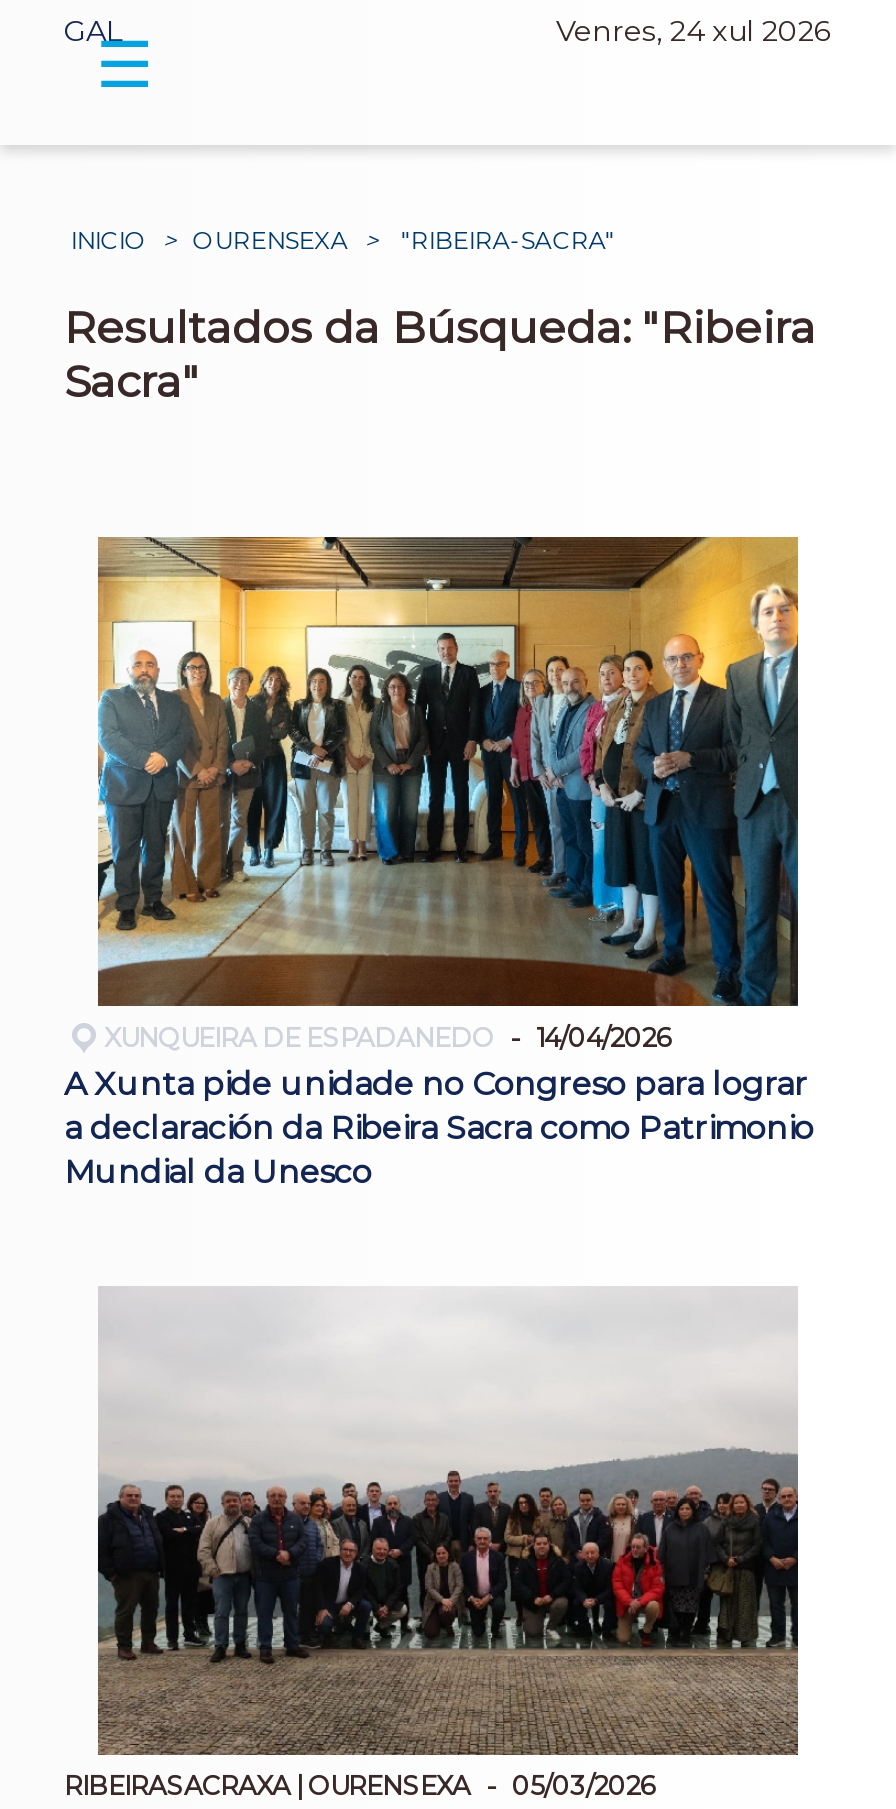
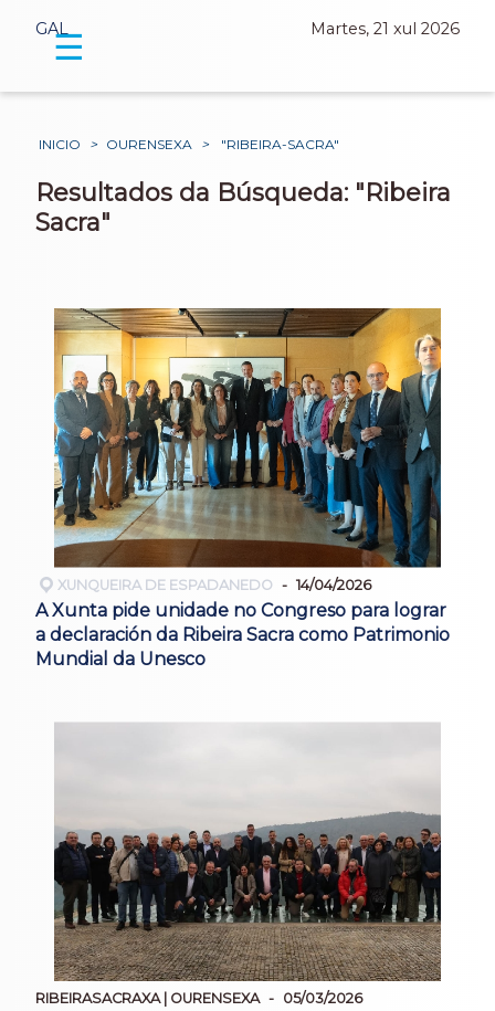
[556,12,832,48] Venres, 24 xul 2026 -> [310,18,460,38] Martes, 21 xul 2026

